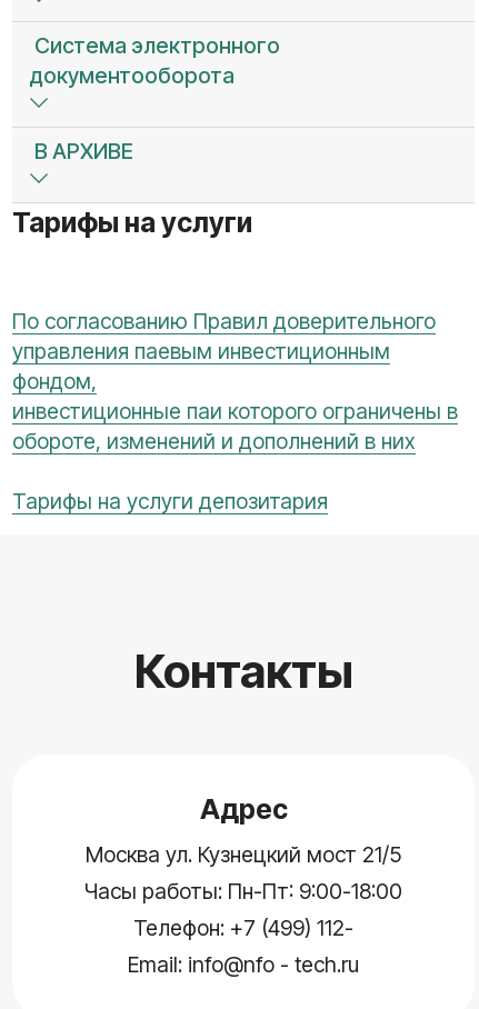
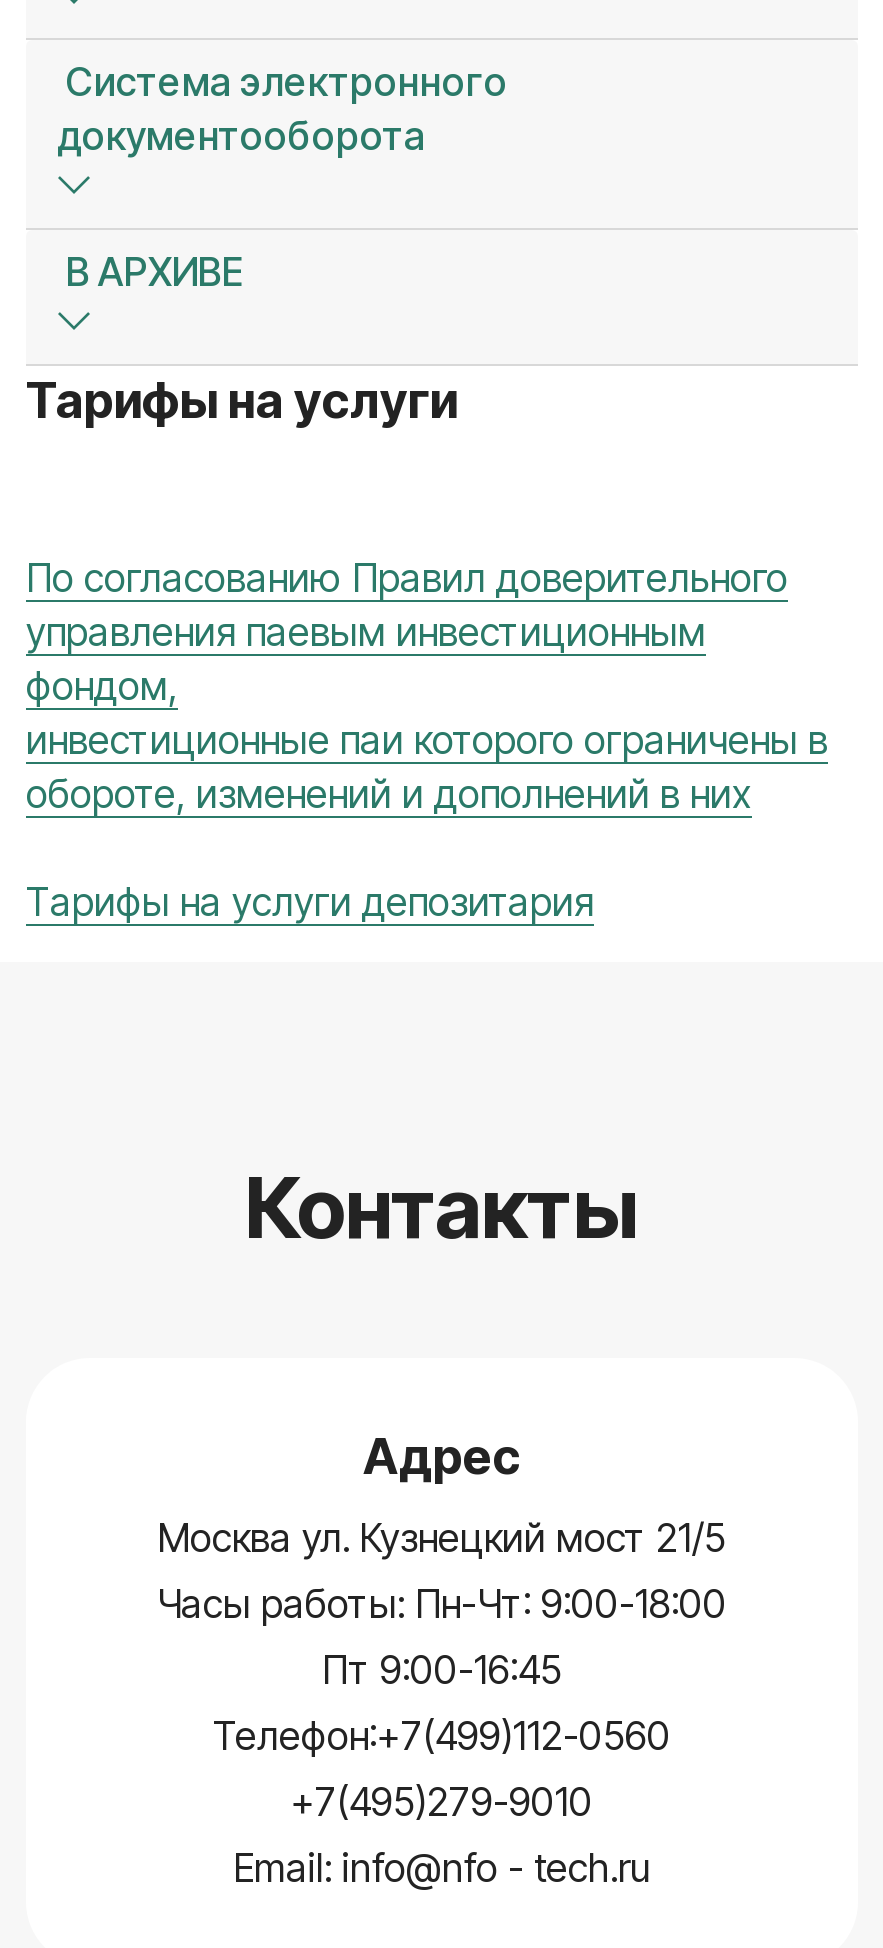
[84,878,402,941] Часы работы: Пн-Пт: 9:00-18:00 | Телефон: +7 (499) 112- -> [157,1580,727,1826] Часы работы: Пн-Чт: 9:00-18:00 | Пт 9:00-16:45 | Телефон:+7(499)112-0560 | +7(495)279-9010

